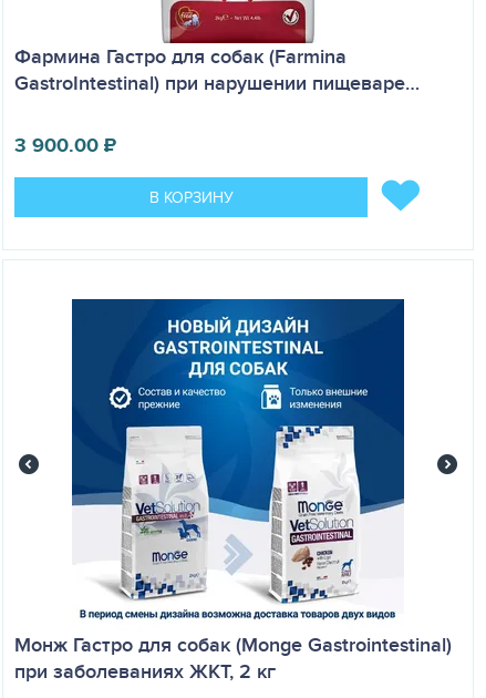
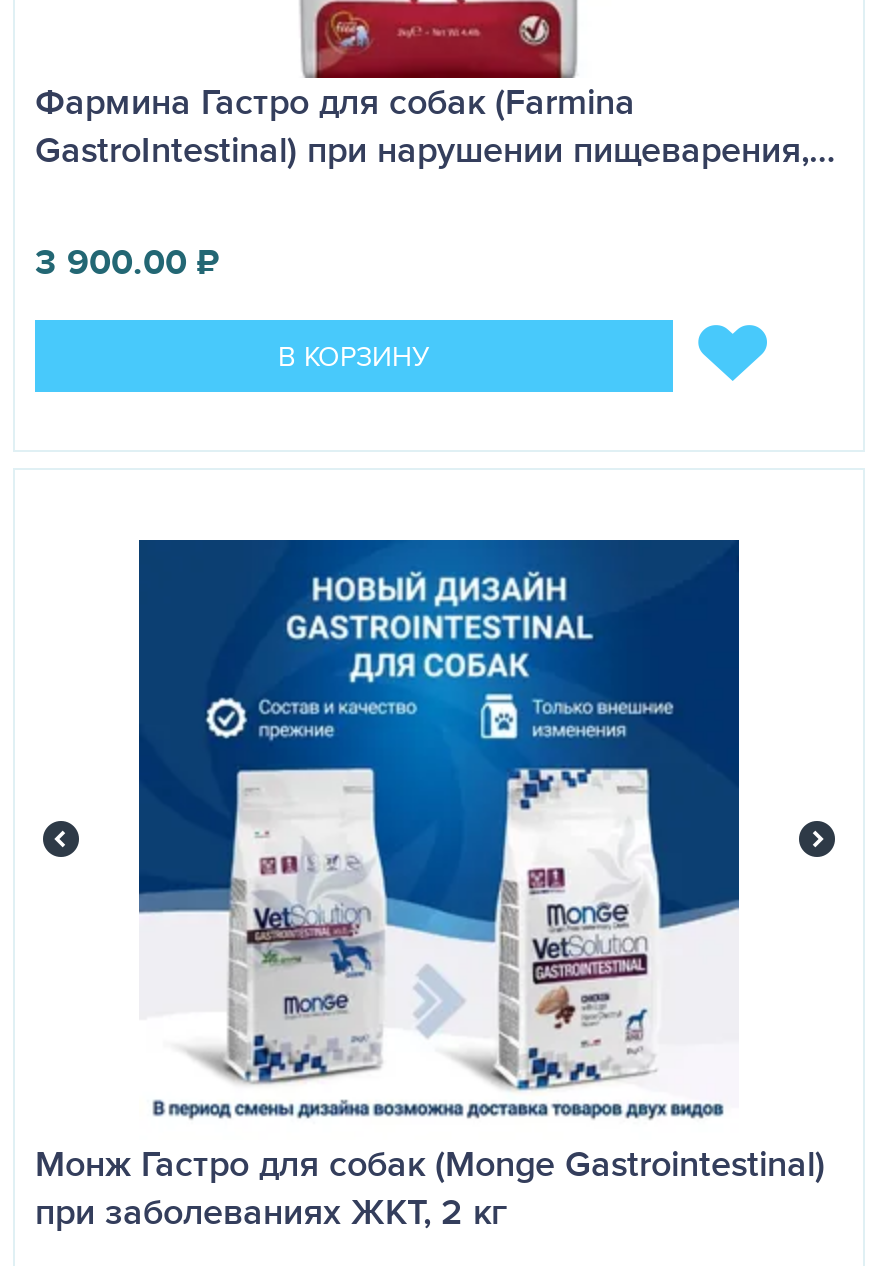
[14,69,420,97] GastroIntestinal) при нарушении пищеваре… -> [35,124,835,176] GastroIntestinal) при нарушении пищеварения,…

